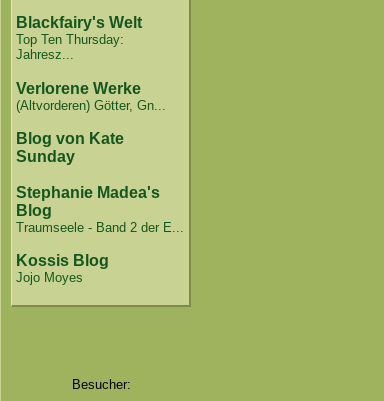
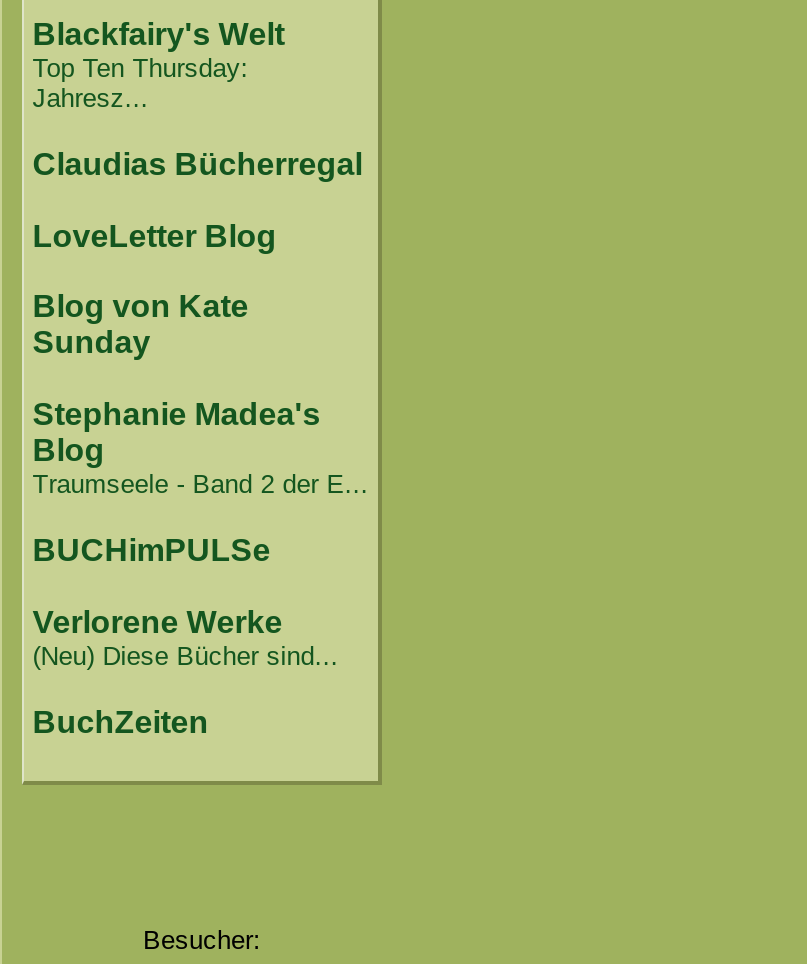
moved [16,80,141,97] -> [33,605,283,639]: Verlorene Werke
[16,98,166,113] (Altvorderen) Götter, Gn... -> [33,148,363,253] Claudias Bücherregal | LoveLetter Blog
[16,252,109,285] Kossis Blog | Jojo Moyes -> [33,534,339,740] BUCHimPULSe | (Neu) Diese Bücher sind... | BuchZeiten

